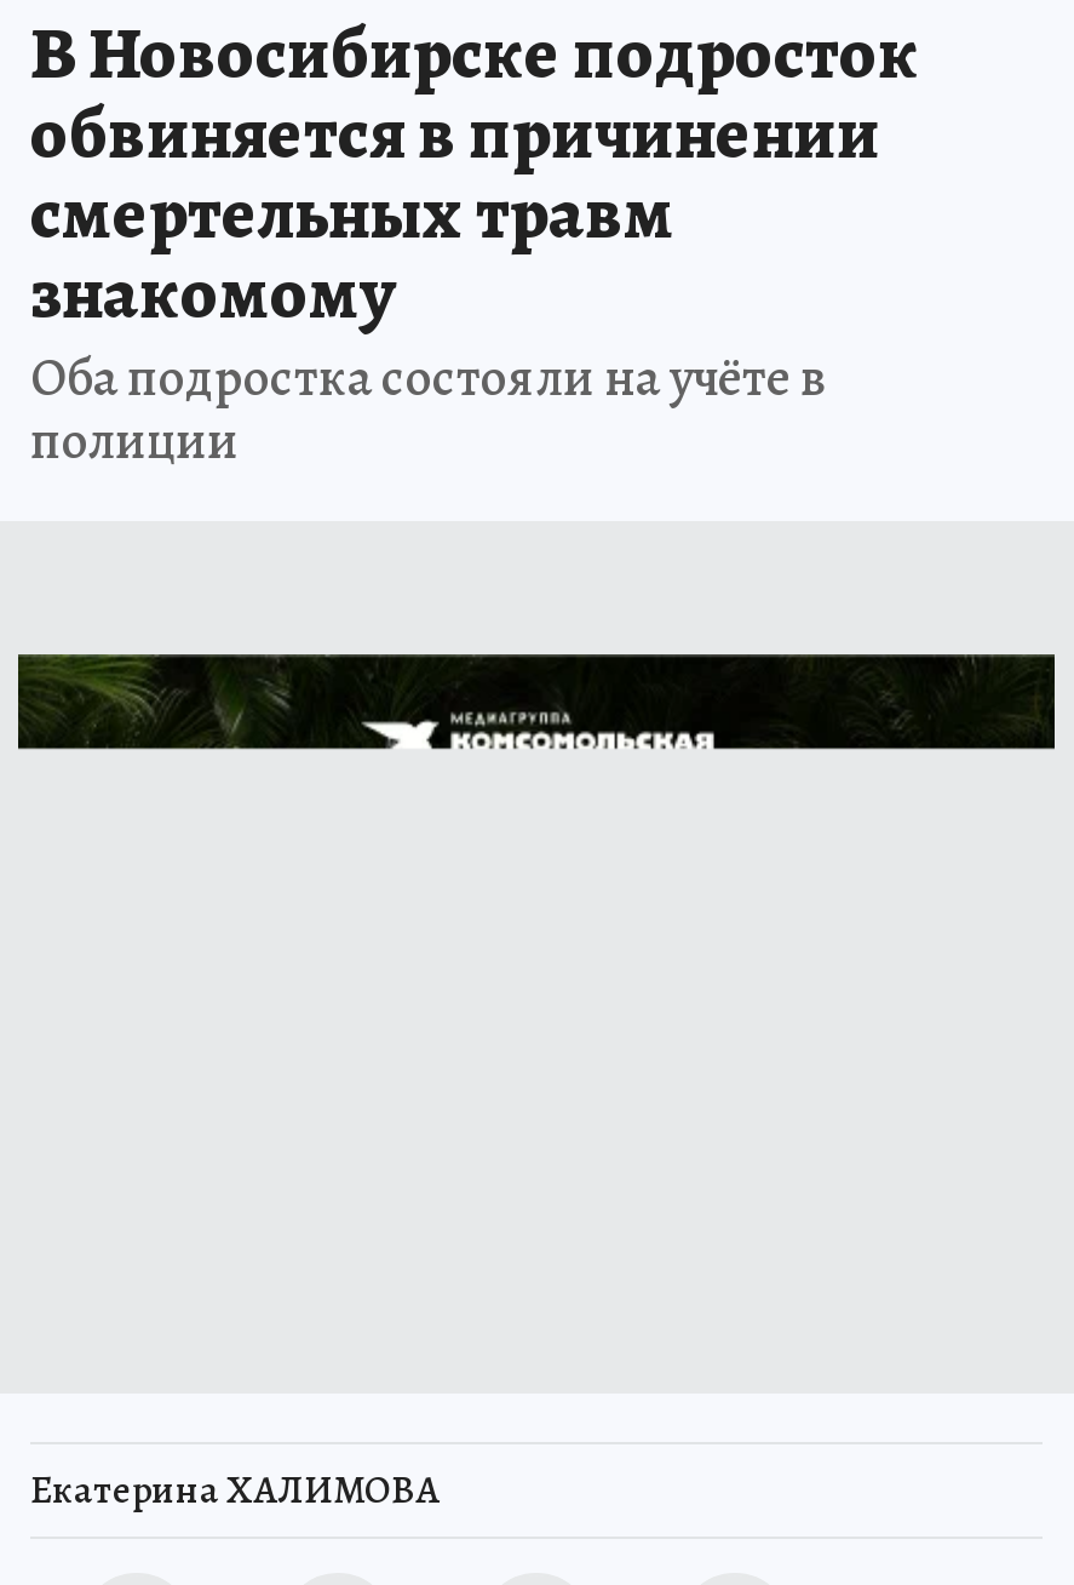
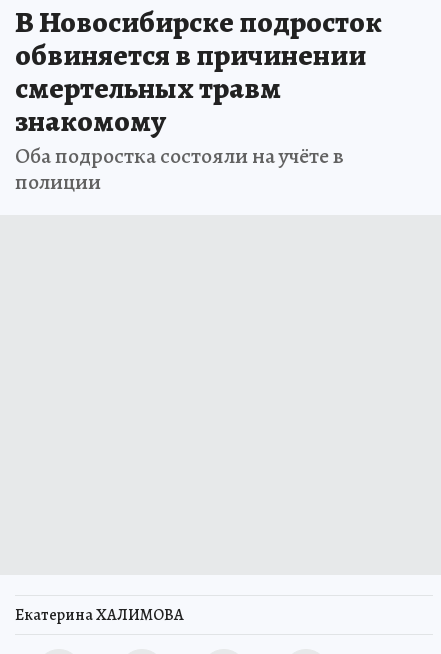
[16,652,1057,751] [image] -> none

